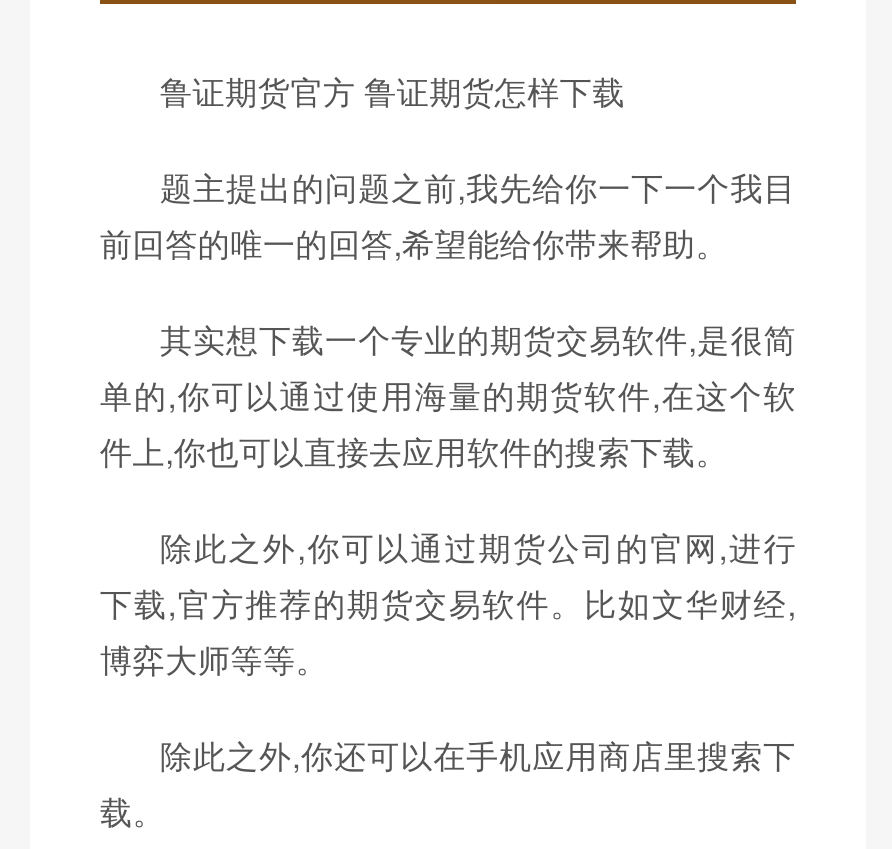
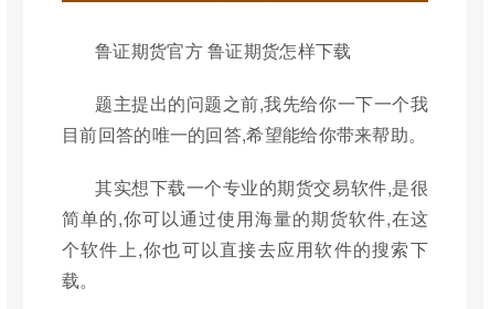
[100,164,796,778] 题主提出的问题之前,我先给你一下一个我目 | 前回答的唯一的回答,希望能给你带来帮助。 | 其实想下载一个专业的期货交易软件,是很简 | 单的,你可以通过使用海量的期货软件,在这个软 | 件上,你也可以直接去应用软件的搜索下载。 | 除此之外,你可以通过期货公司的官网,进行 | 下载,官方推荐的期货交易软件。比如文华财经, | 博弈大师等等。 | 除此之外,你还可以在手机应用商店里搜索下 -> [62,91,428,262] 题主提出的问题之前,我先给你一下一个我 | 目前回答的唯一的回答,希望能给你带来帮助。 | 其实想下载一个专业的期货交易软件,是很 | 简单的,你可以通过使用海量的期货软件,在这 | 个软件上,你也可以直接去应用软件的搜索下

